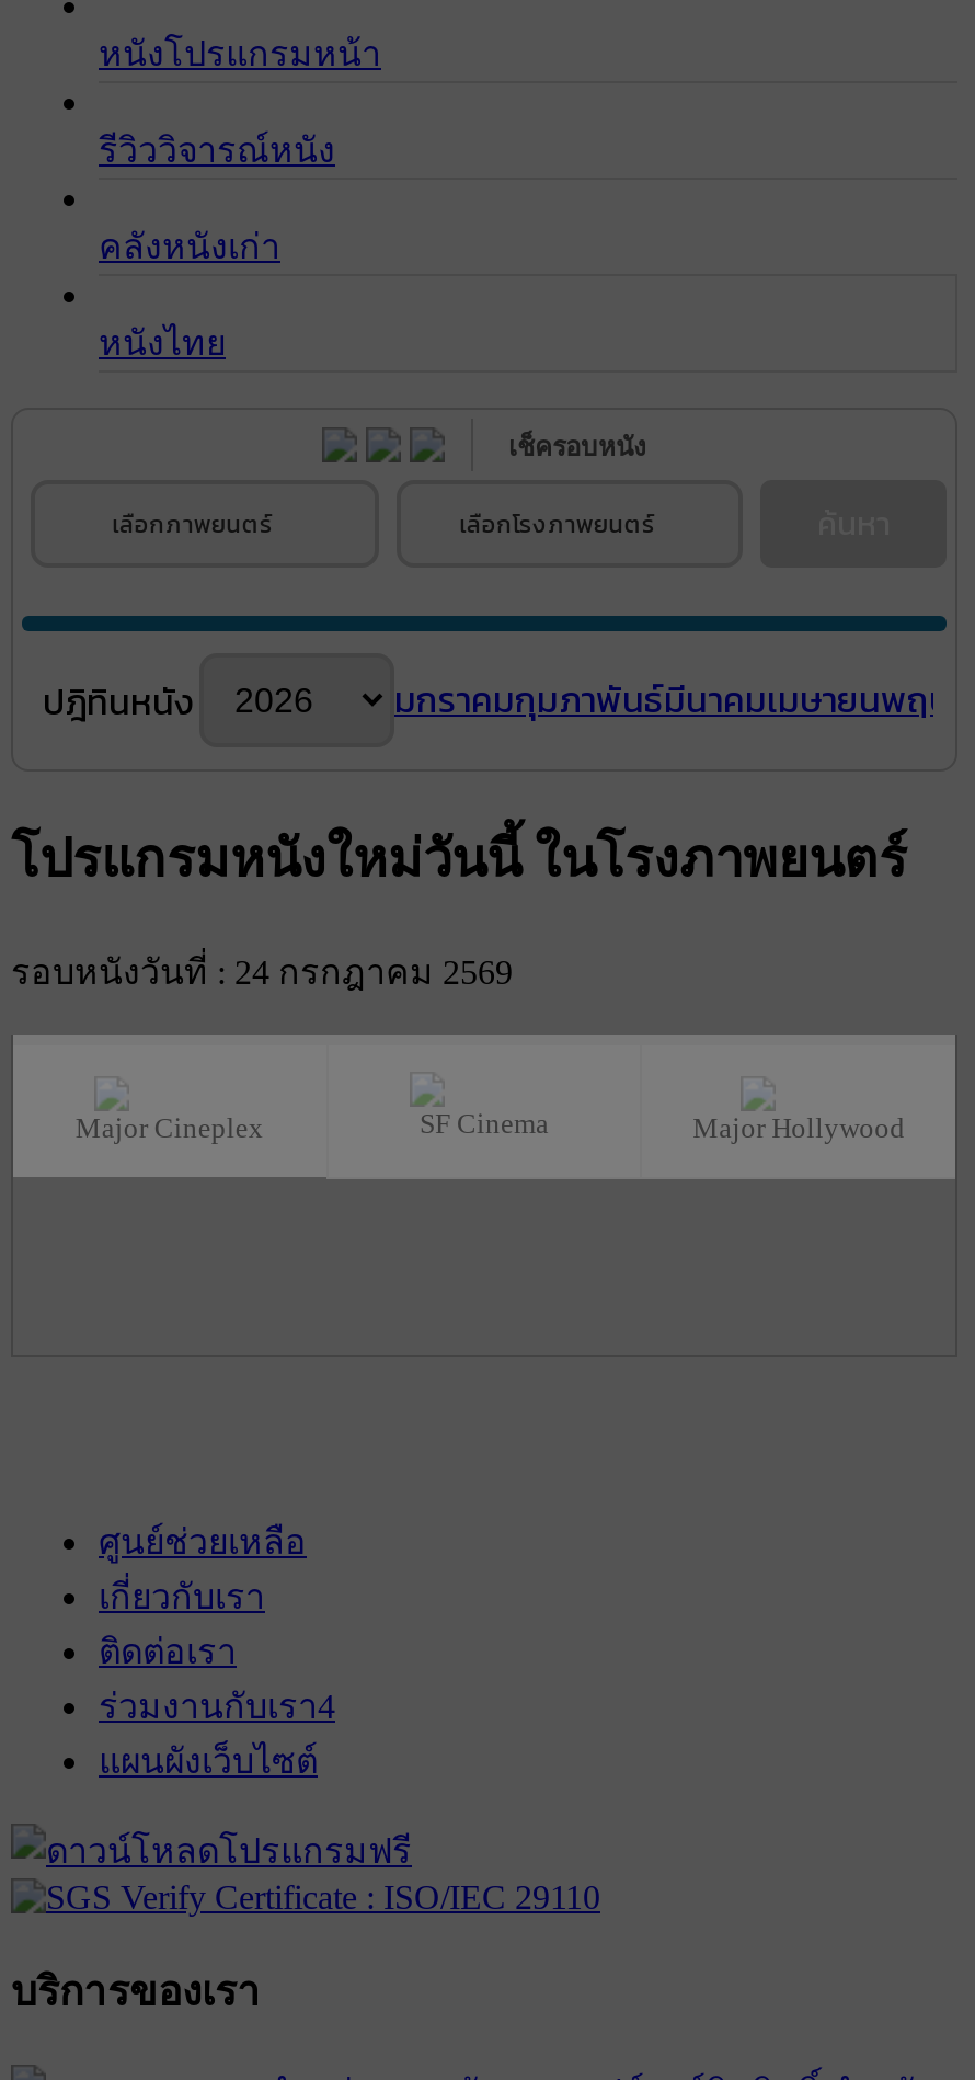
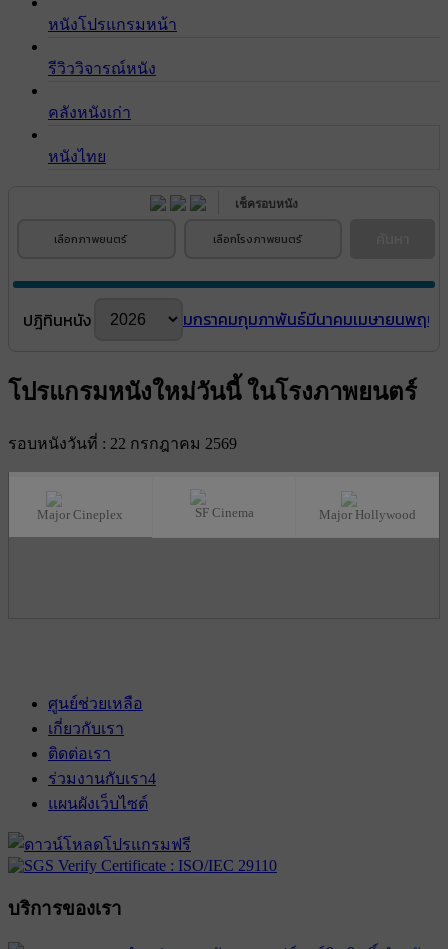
[11,954,513,991] รอบหนังวันที่ : 24 กรกฎาคม 2569 -> [8,435,237,452] รอบหนังวันที่ : 22 กรกฎาคม 2569

